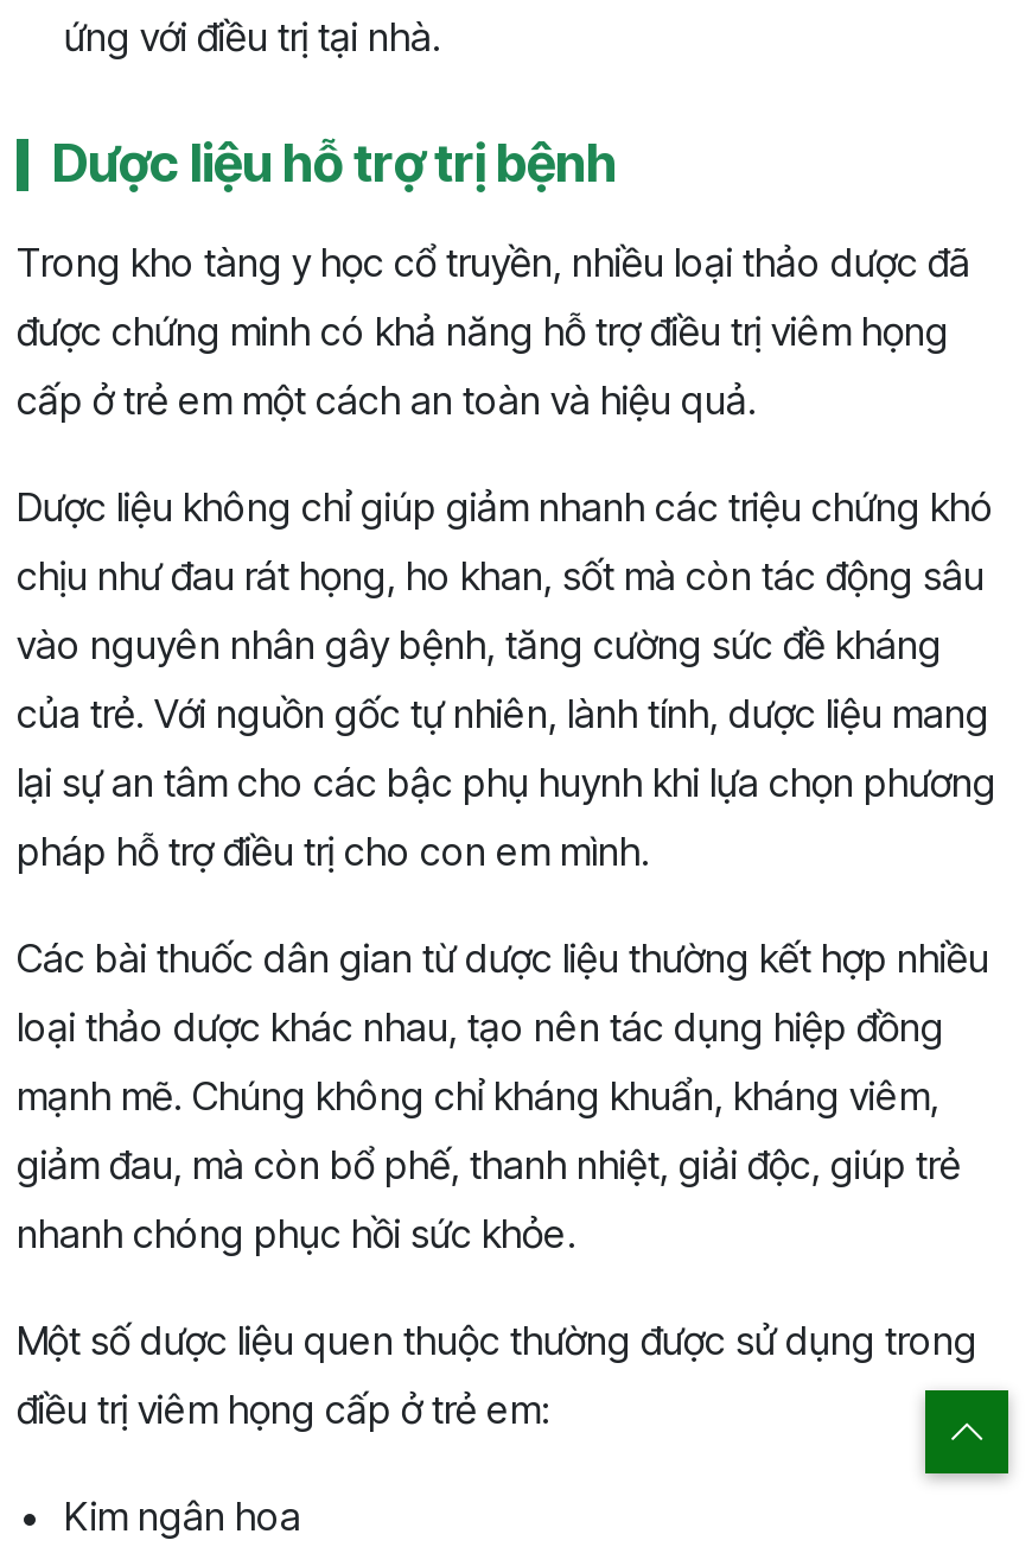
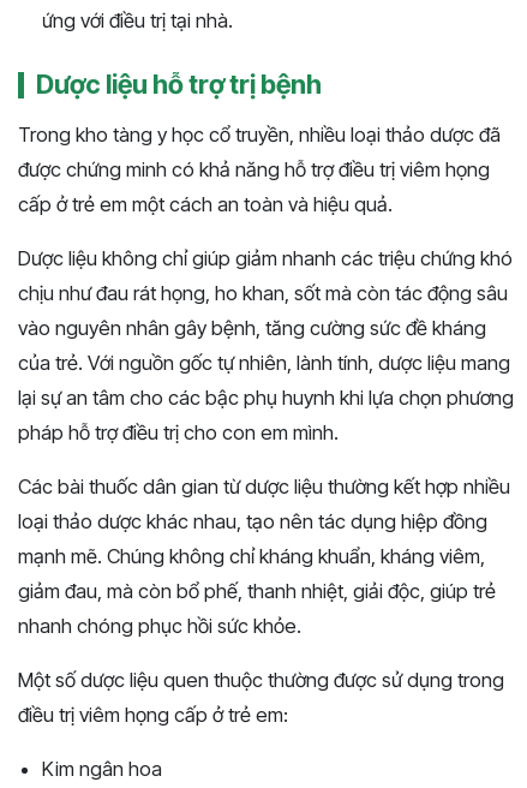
[918,1386,1015,1483] [image] -> none

